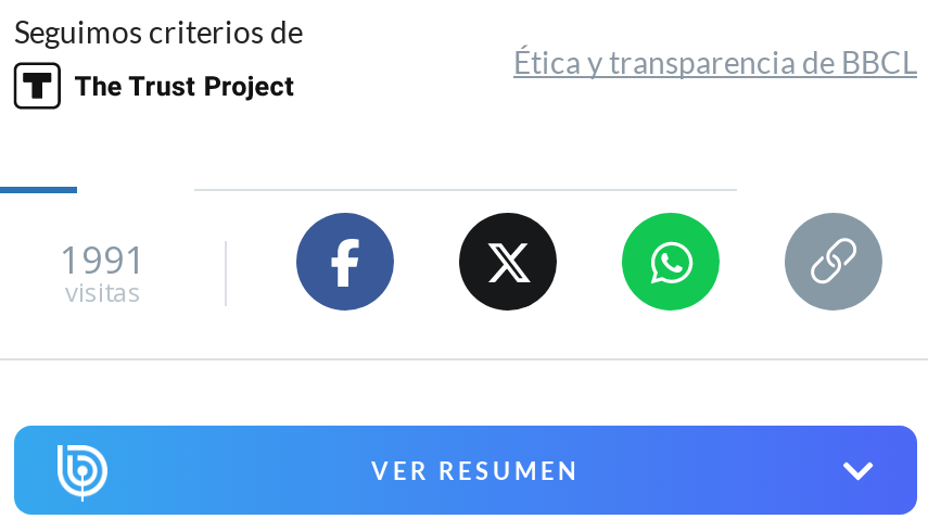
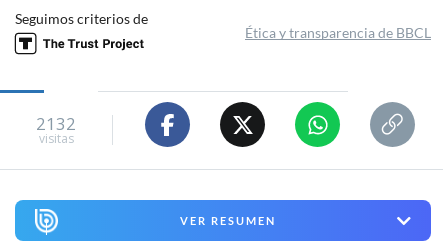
[60,235,147,284] 1991 -> [36,112,76,135] 2132

